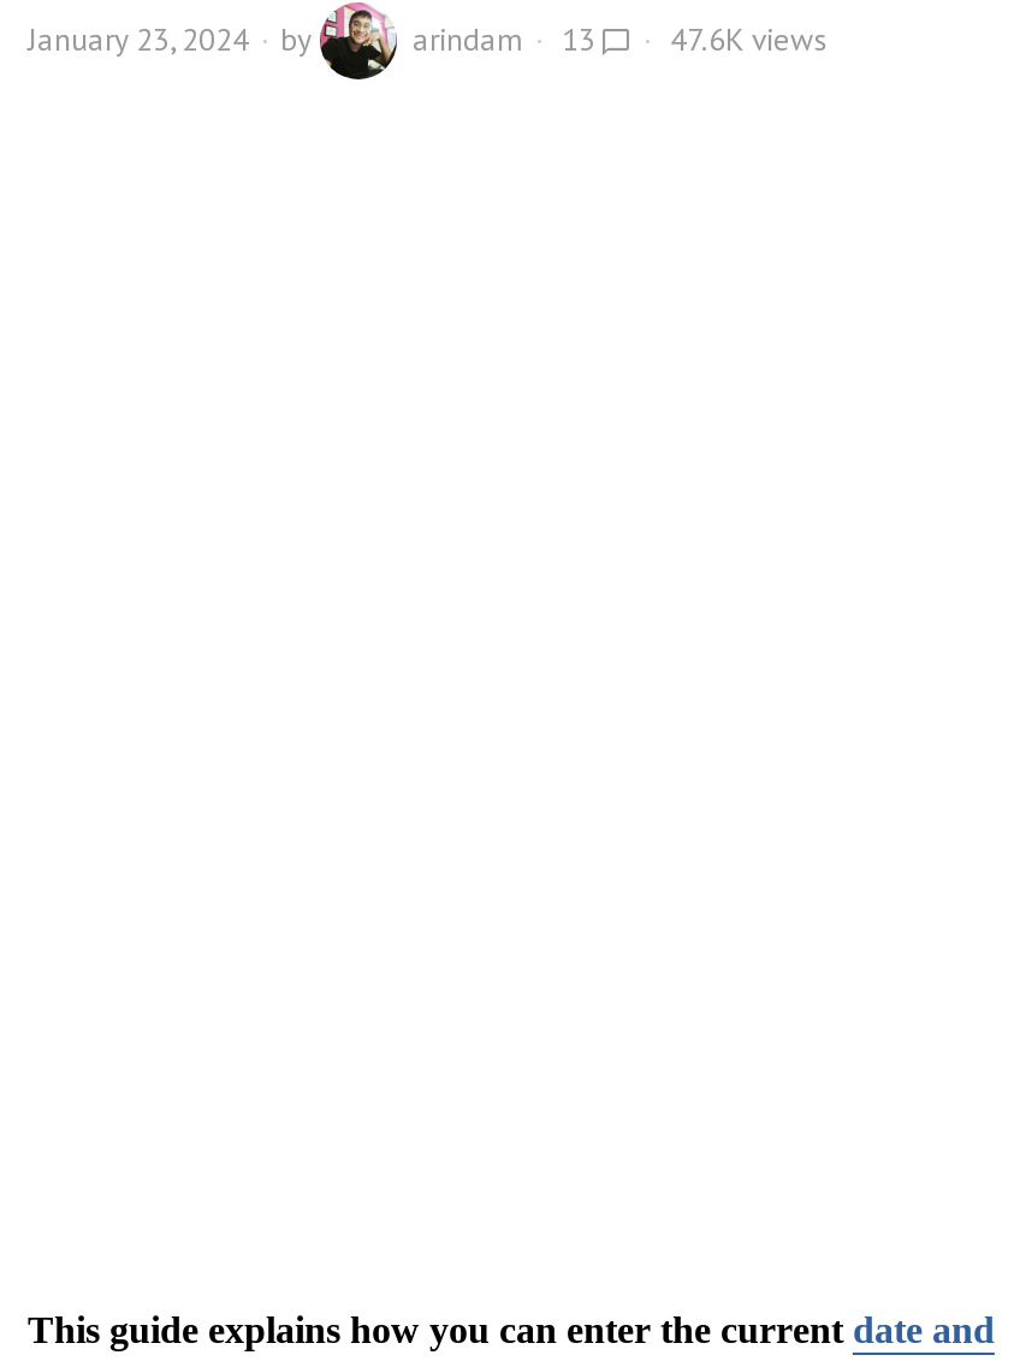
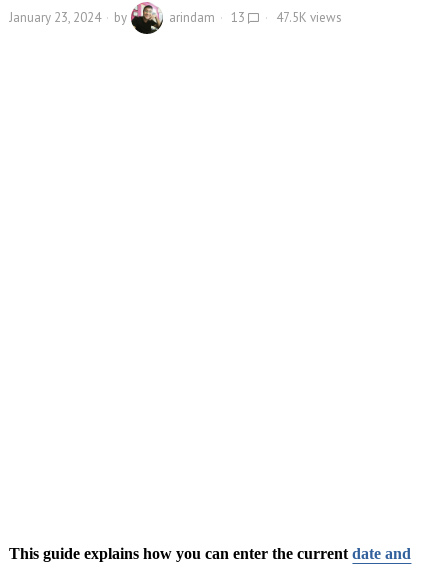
[412,19,829,60] arindam 13 47.6K views -> [169,9,342,26] arindam 13 47.5K views

